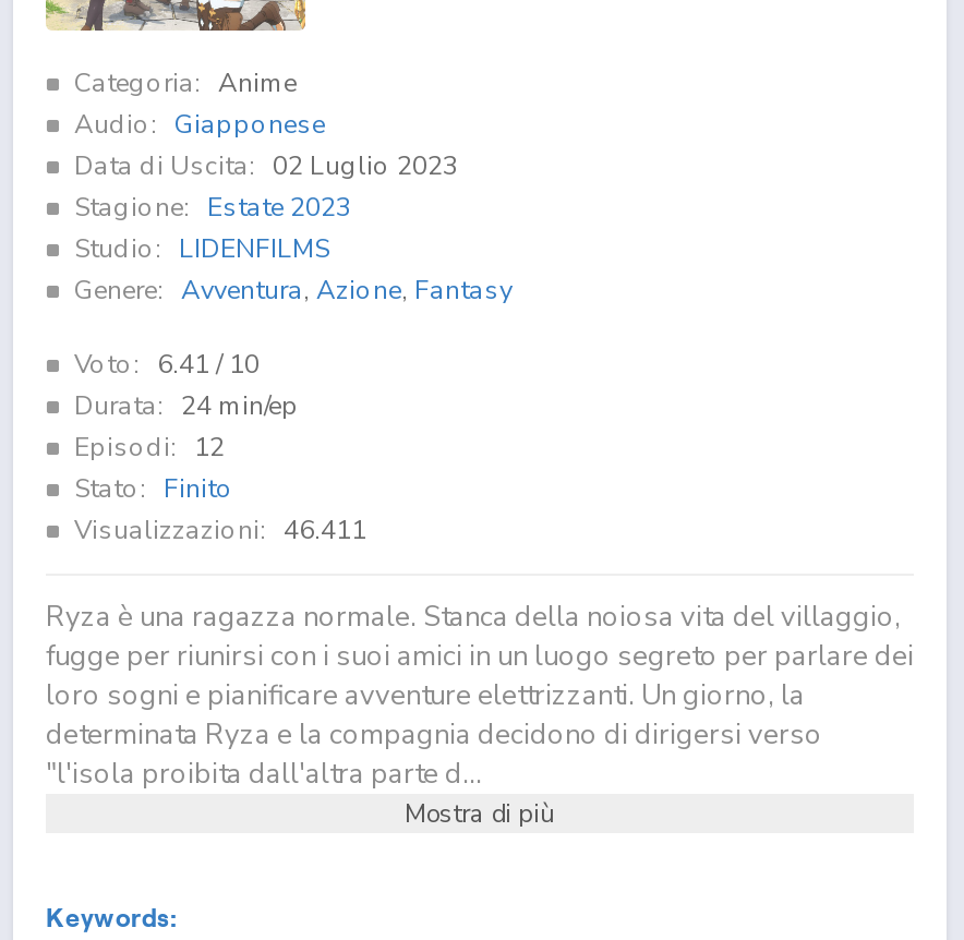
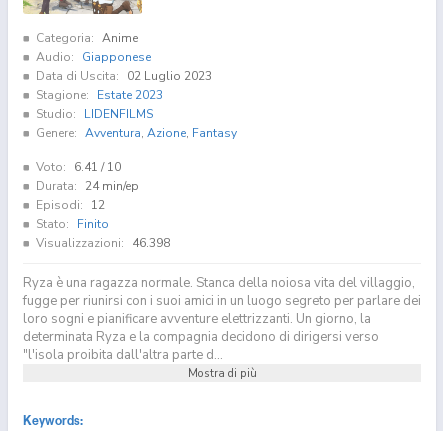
[74,513,366,548] Visualizzazioni: 46.411 -> [36,235,170,251] Visualizzazioni: 46.398

